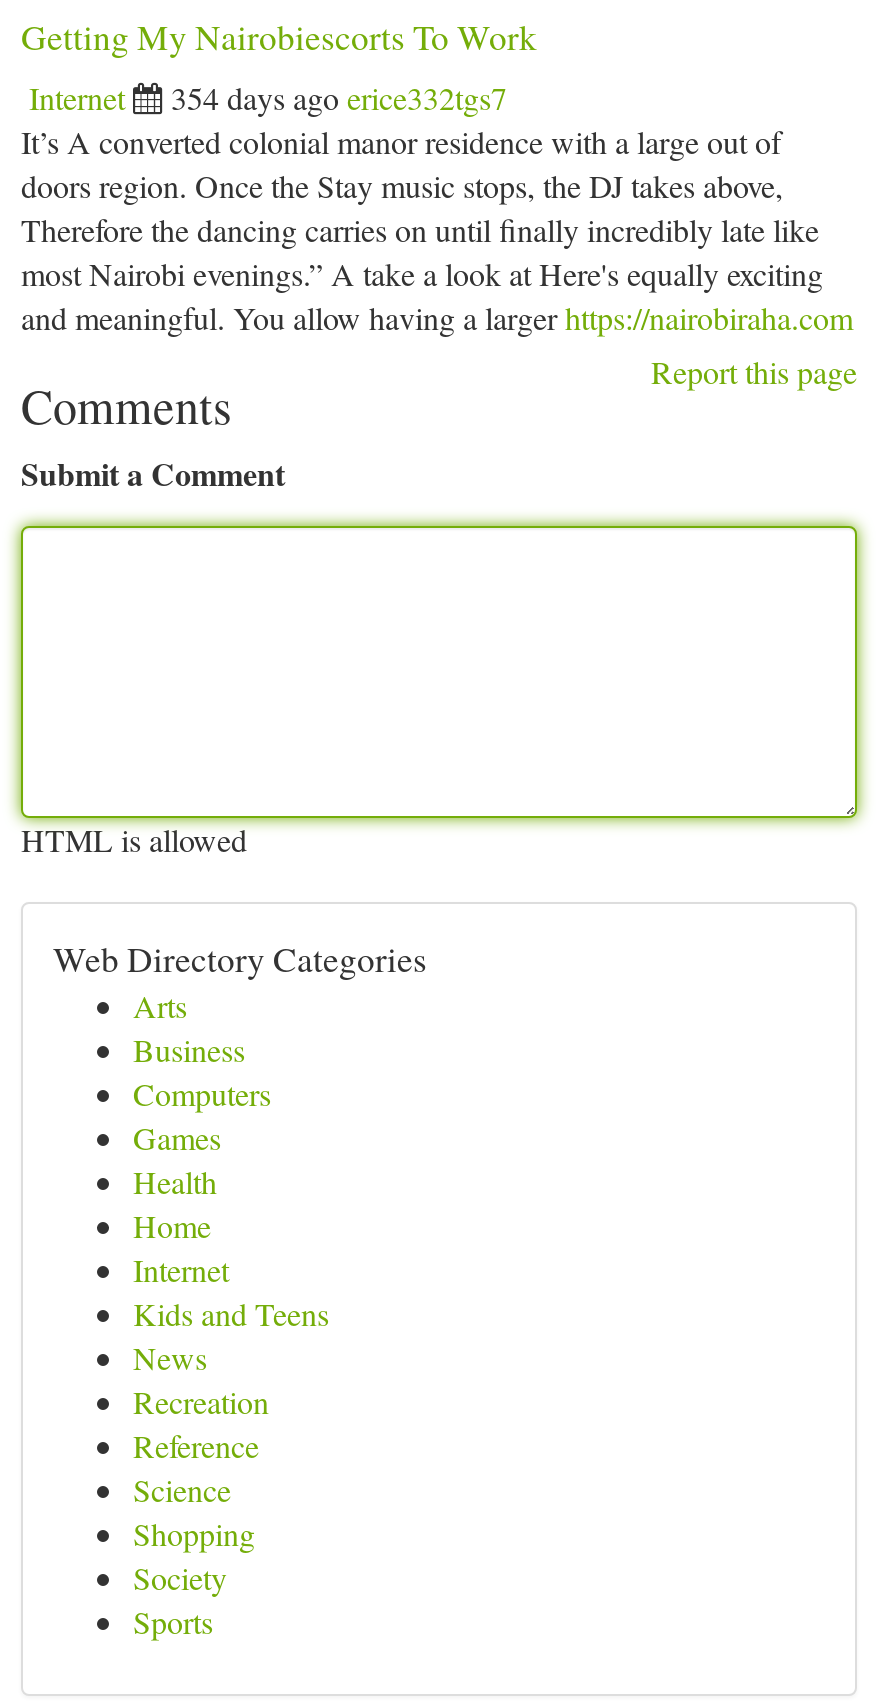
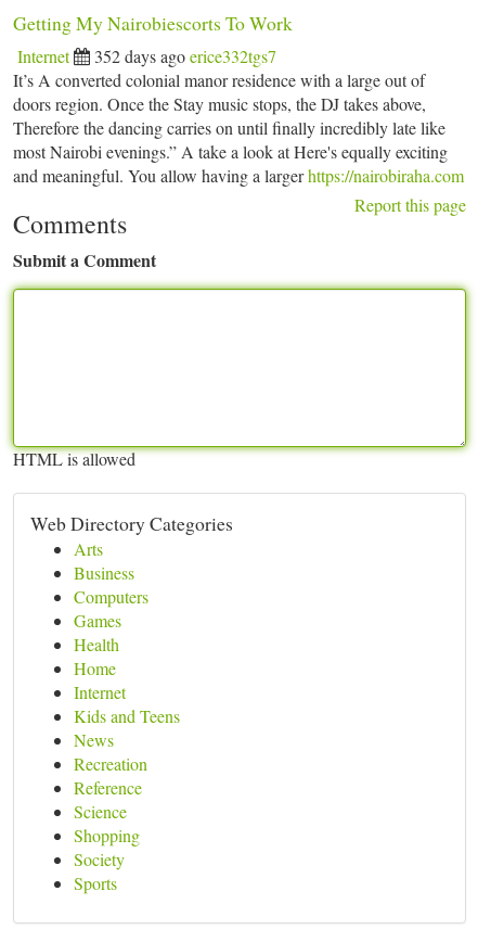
[171,76,507,118] 354 days ago erice332tgs7 -> [94,44,276,67] 352 days ago erice332tgs7

